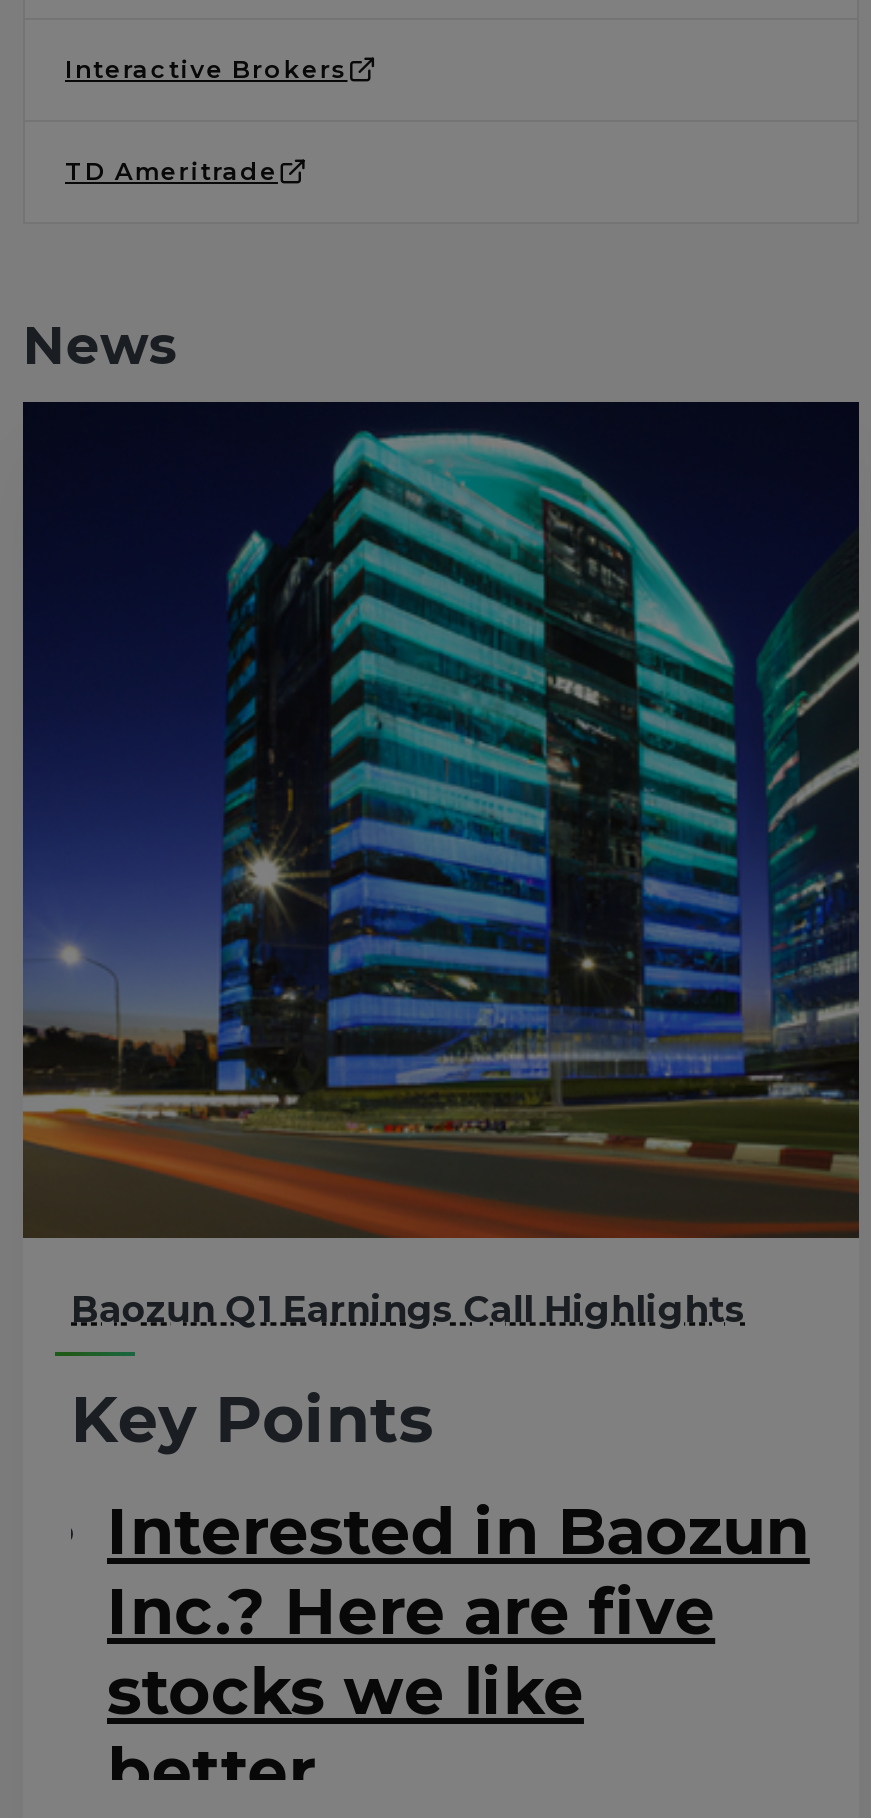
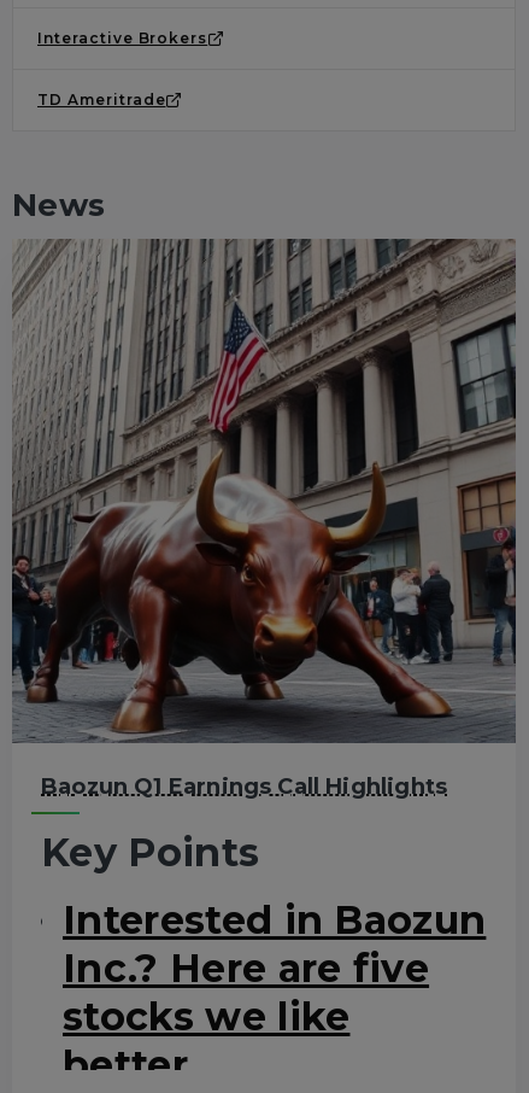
[21,400,861,1240] [image] -> [11,238,517,744] [image]

